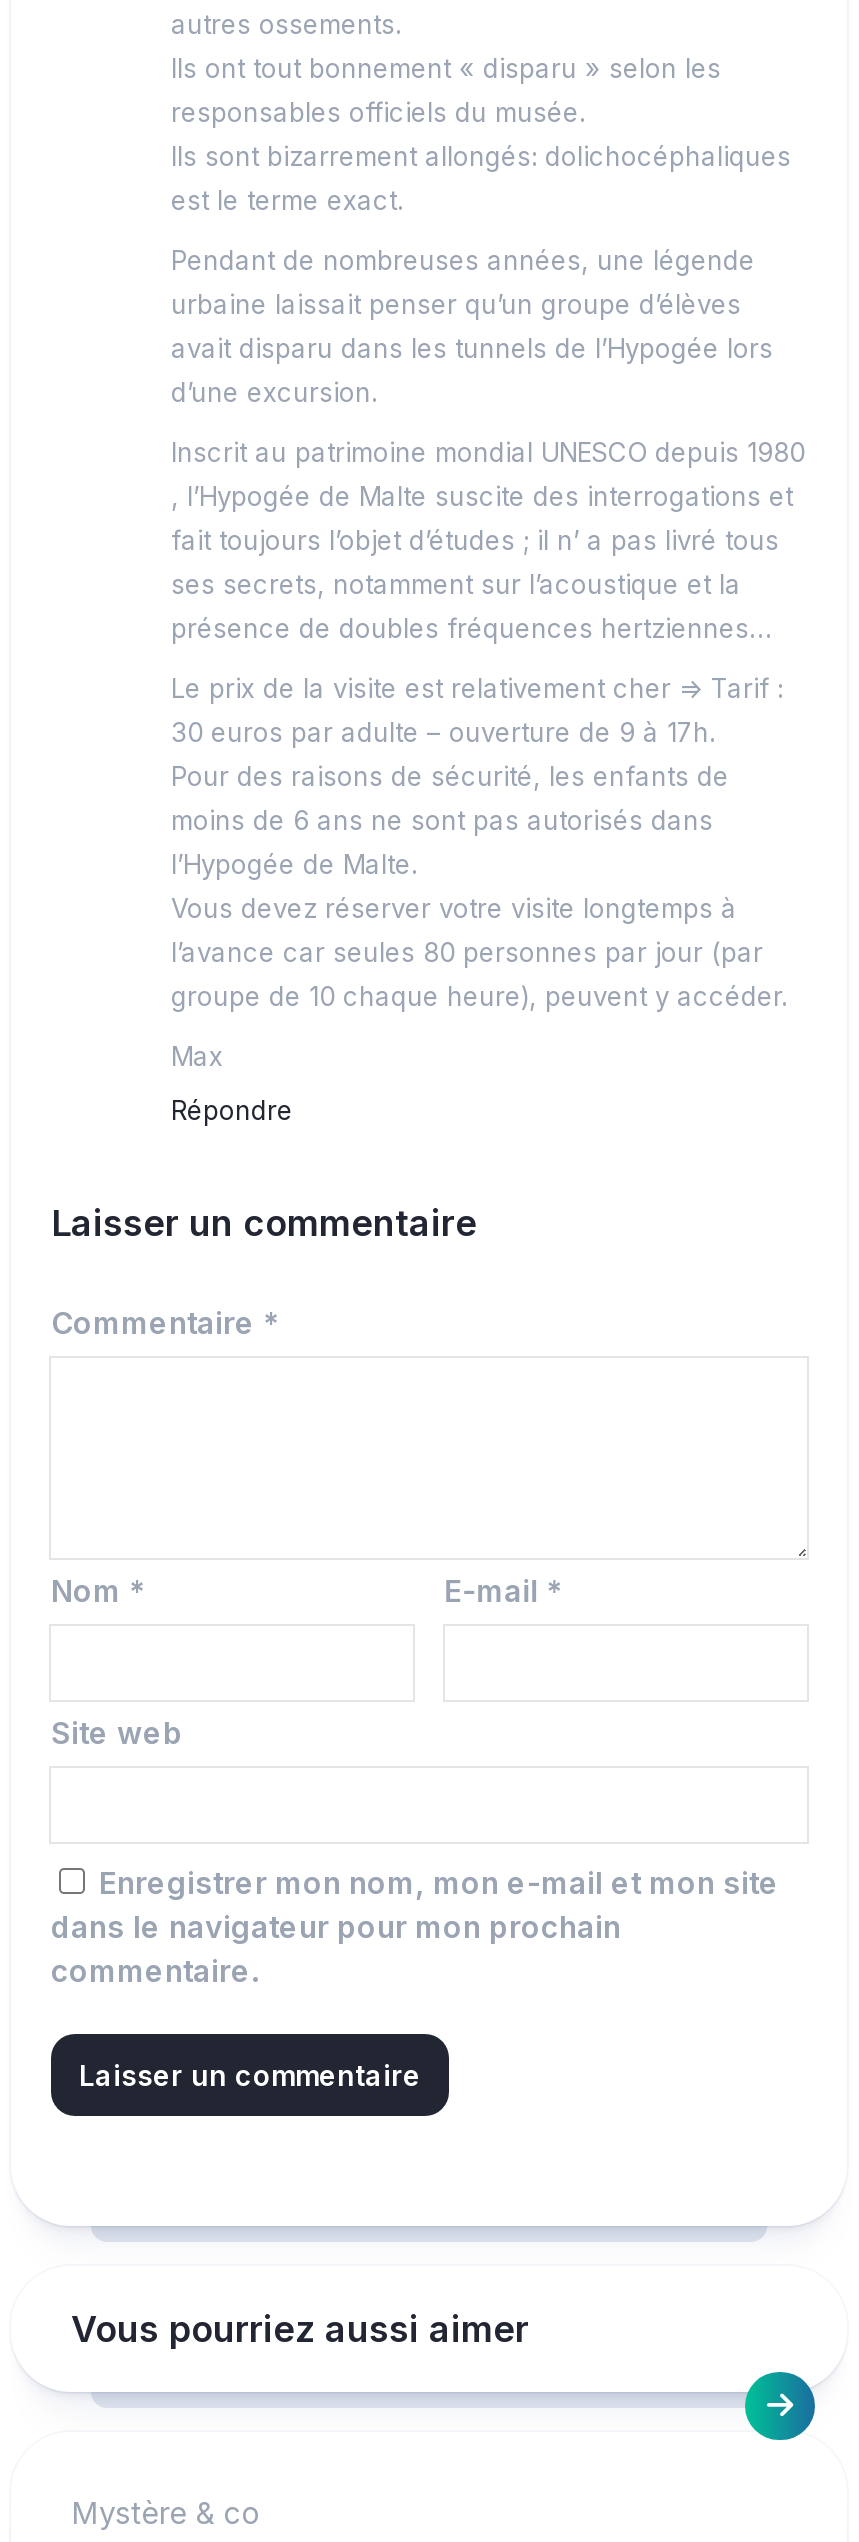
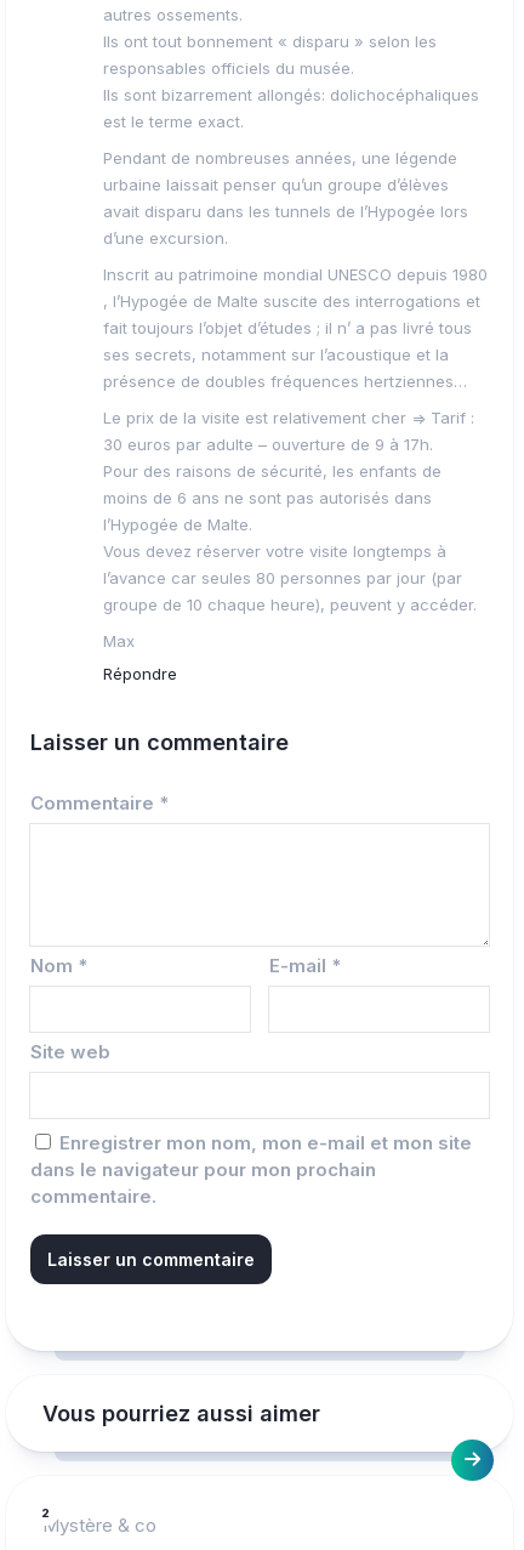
none -> [41,1507,49,1520] 2

